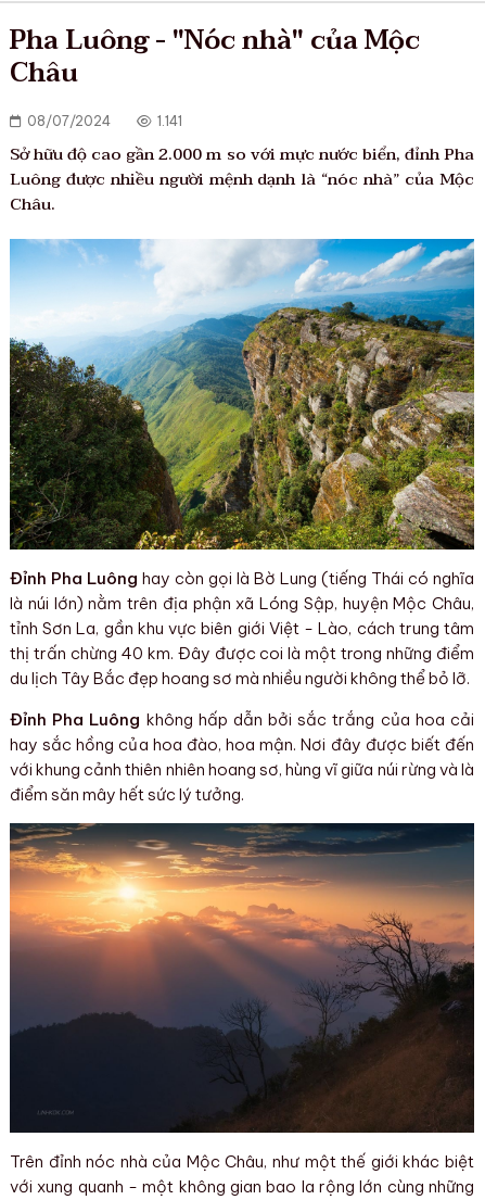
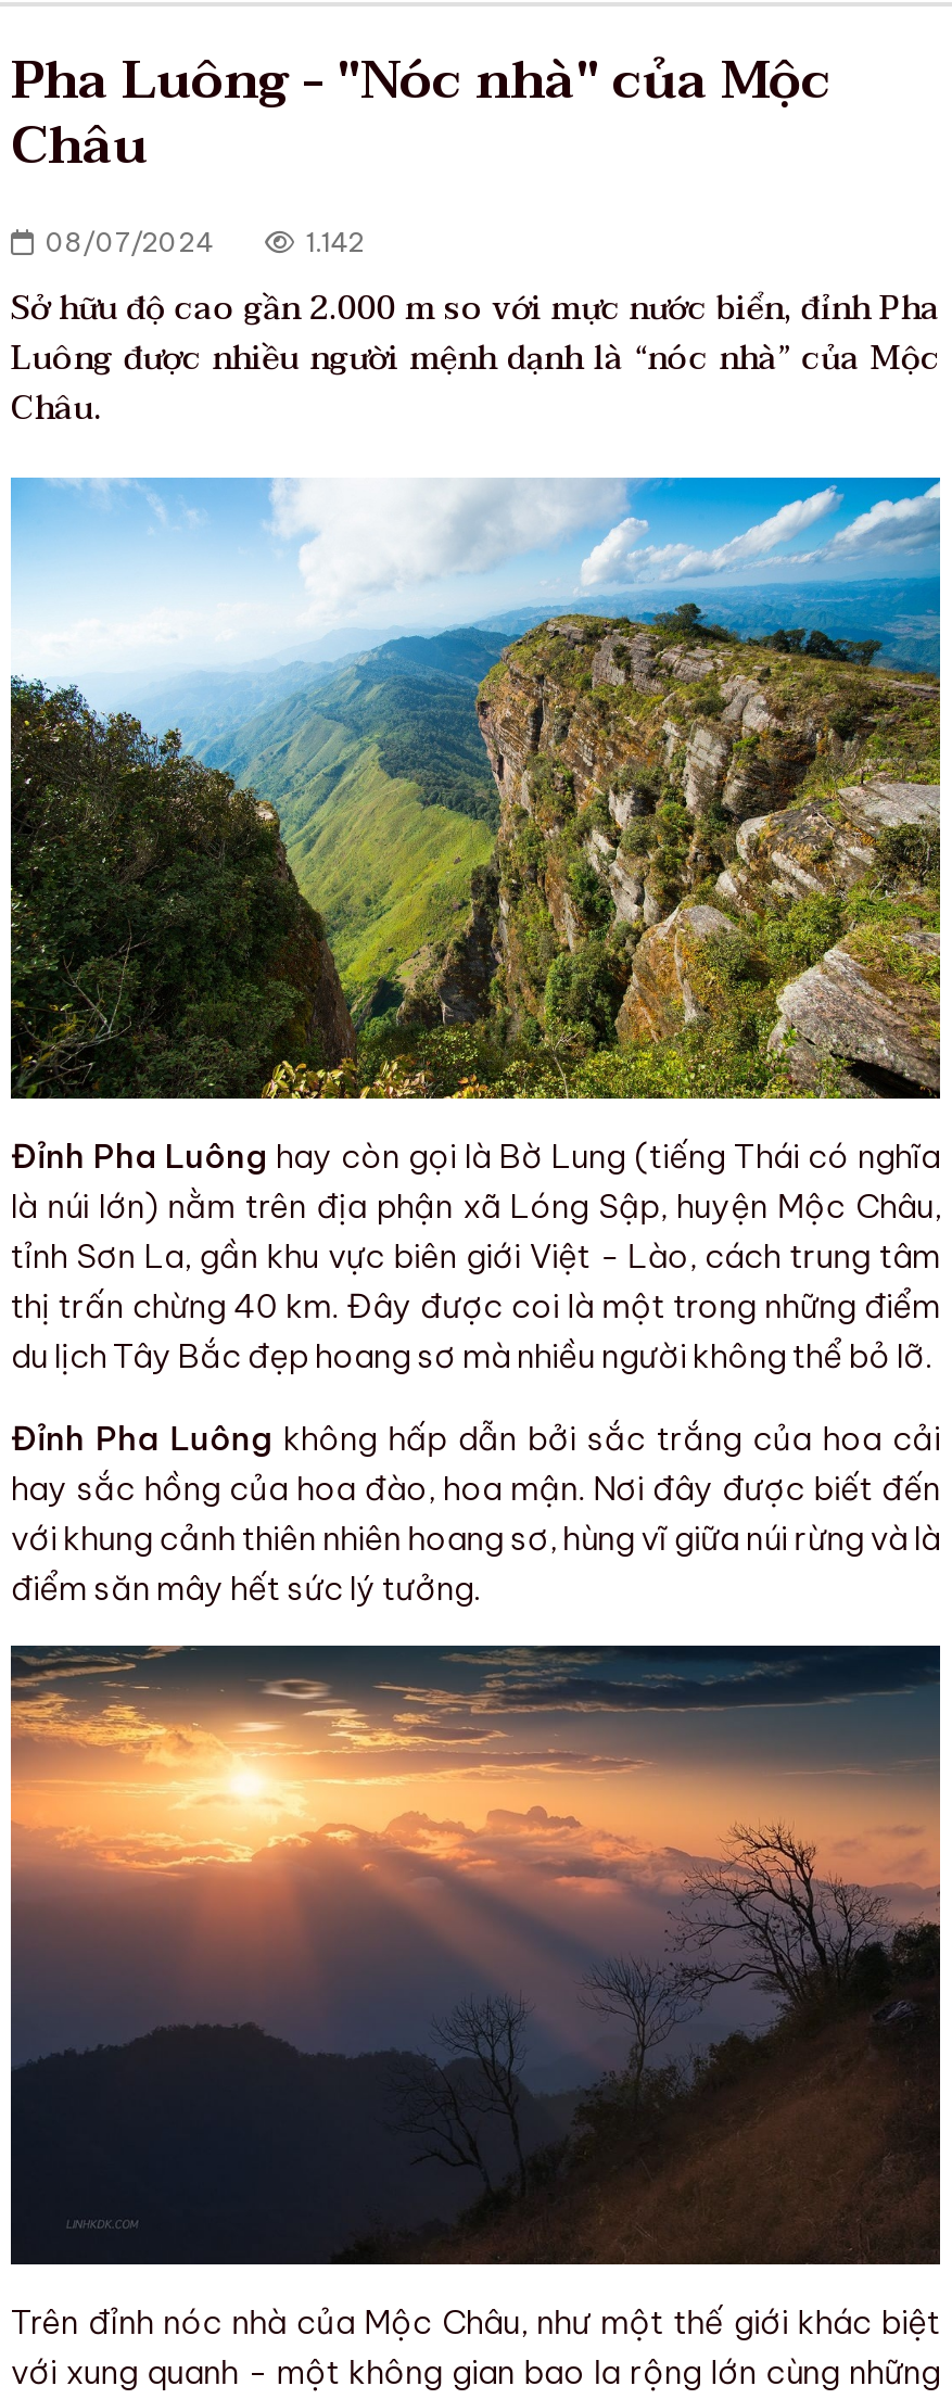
[157,113,182,129] 1.141 -> [306,226,365,258] 1.142

